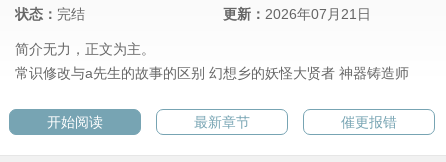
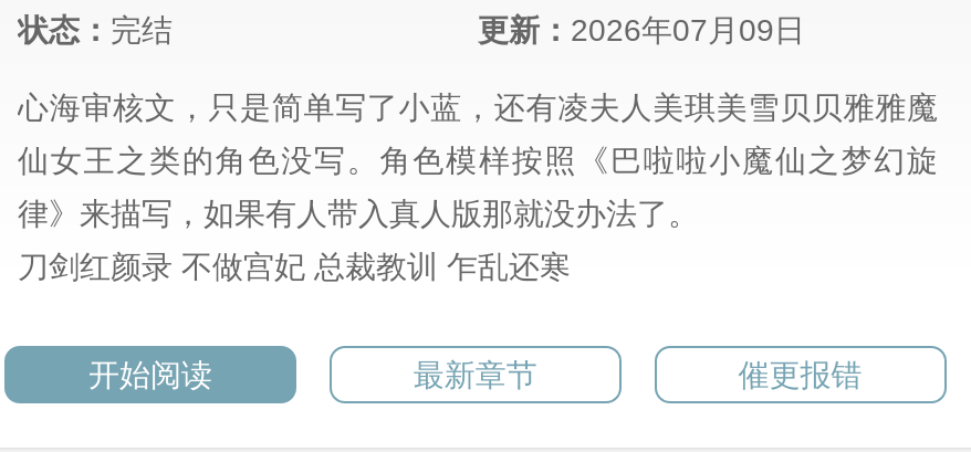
[15,6,409,81] 更新：2026年07月21日 | 简介无力，正文为主。 | 常识修改与a先生的故事的区别 幻想乡的妖怪大贤者 神器铸造师 -> [18,13,938,285] 更新：2026年07月09日 | 心海审核文，只是简单写了小蓝，还有凌夫人美琪美雪贝贝雅雅魔 | 仙女王之类的角色没写。角色模样按照《巴啦啦小魔仙之梦幻旋 | 律》来描写，如果有人带入真人版那就没办法了。 | 刀剑红颜录 不做宫妃 总裁教训 乍乱还寒

